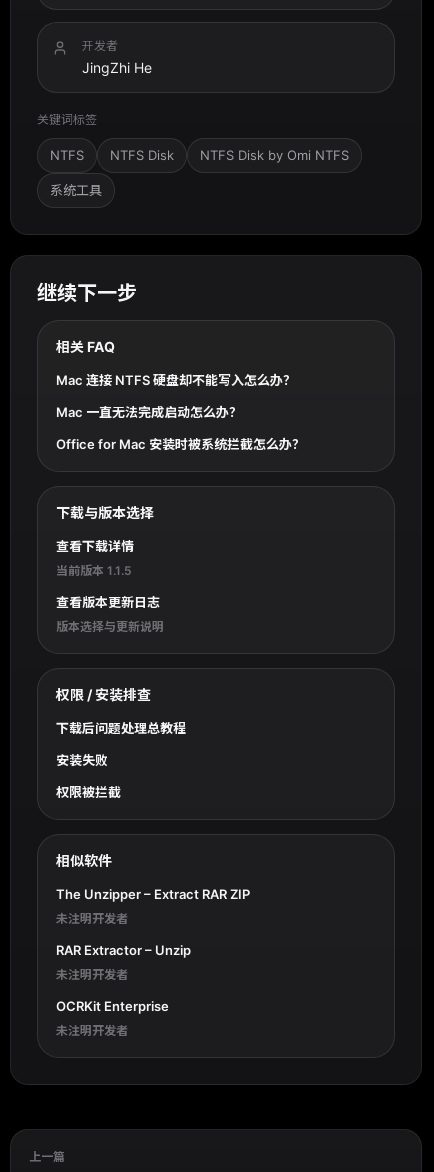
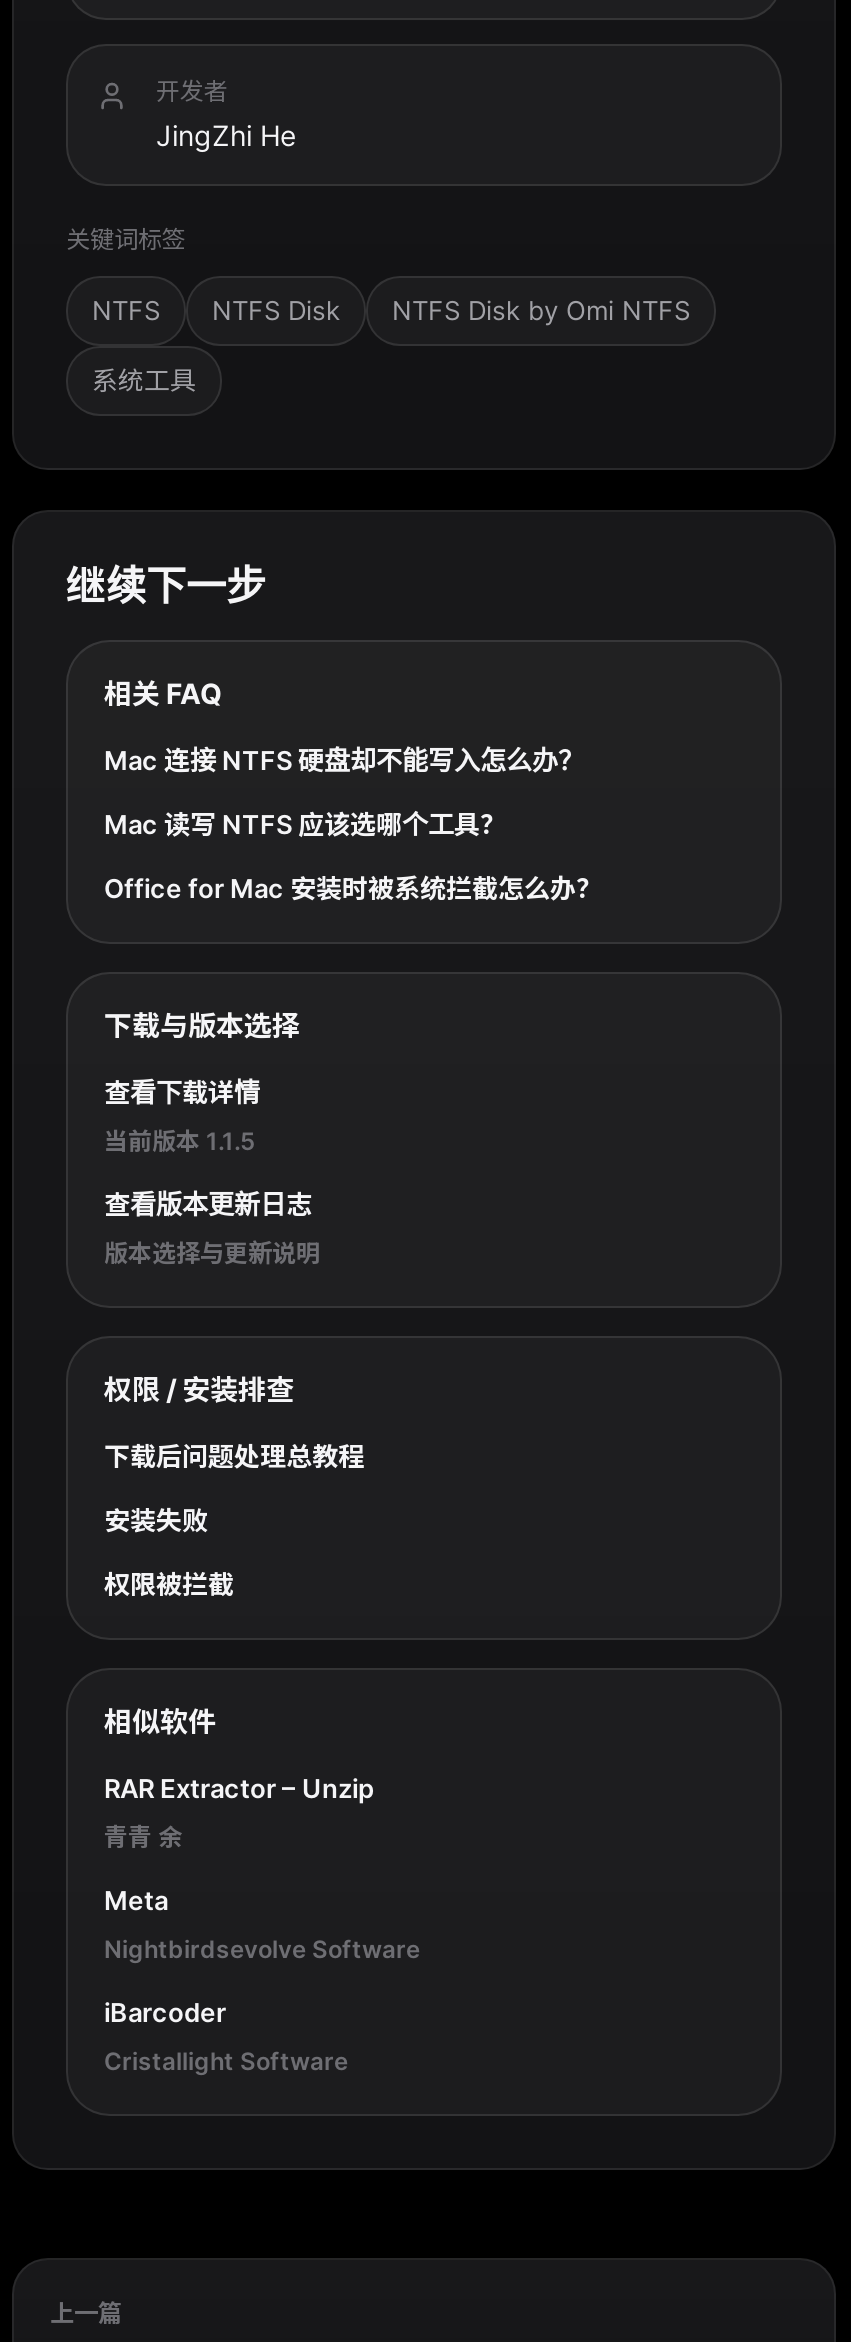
[56,404,242,420] Mac 一直无法完成启动怎么办？ -> [104,808,506,840] Mac 读写 NTFS 应该选哪个工具？
[56,886,250,926] The Unzipper – Extract RAR ZIP | 未注明开发者 -> none
moved [56,942,191,958] -> [104,1772,374,1804]: RAR Extractor – Unzip
[56,967,169,1038] 未注明开发者 | OCRKit Enterprise | 未注明开发者 -> [104,1822,420,2076] 青青 余 | Meta | Nightbirdsevolve Software | iBarcoder | Cristallight Software

